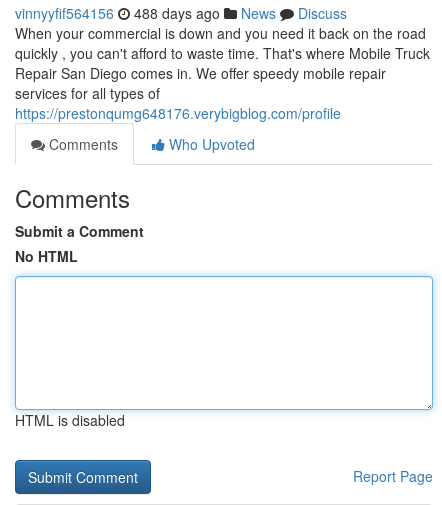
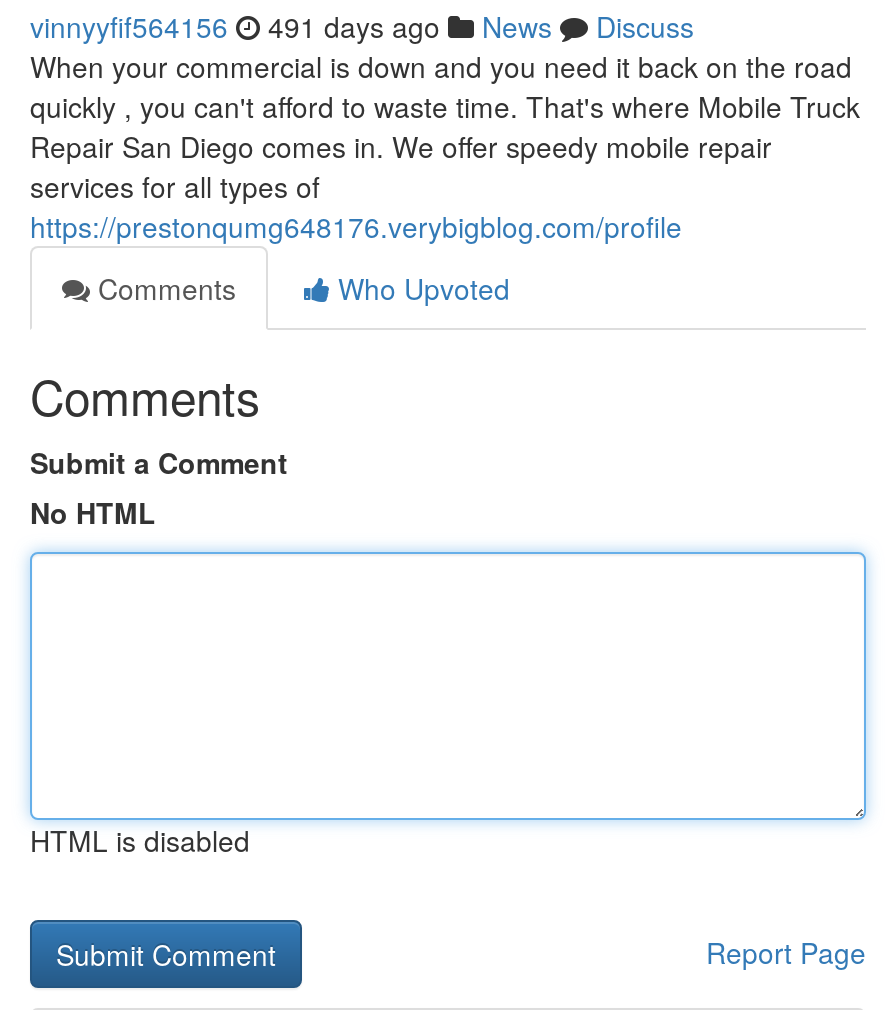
[15,3,347,23] vinnyyfif564156 488 days ago News Discuss -> [30,6,694,46] vinnyyfif564156 491 days ago News Discuss

